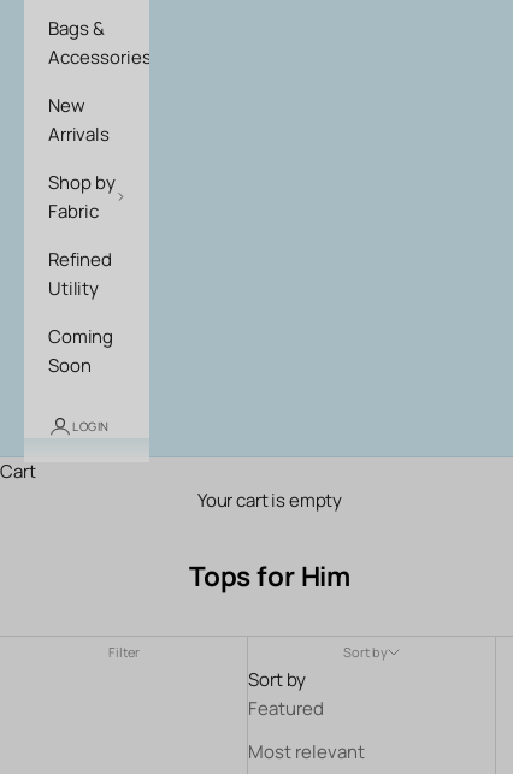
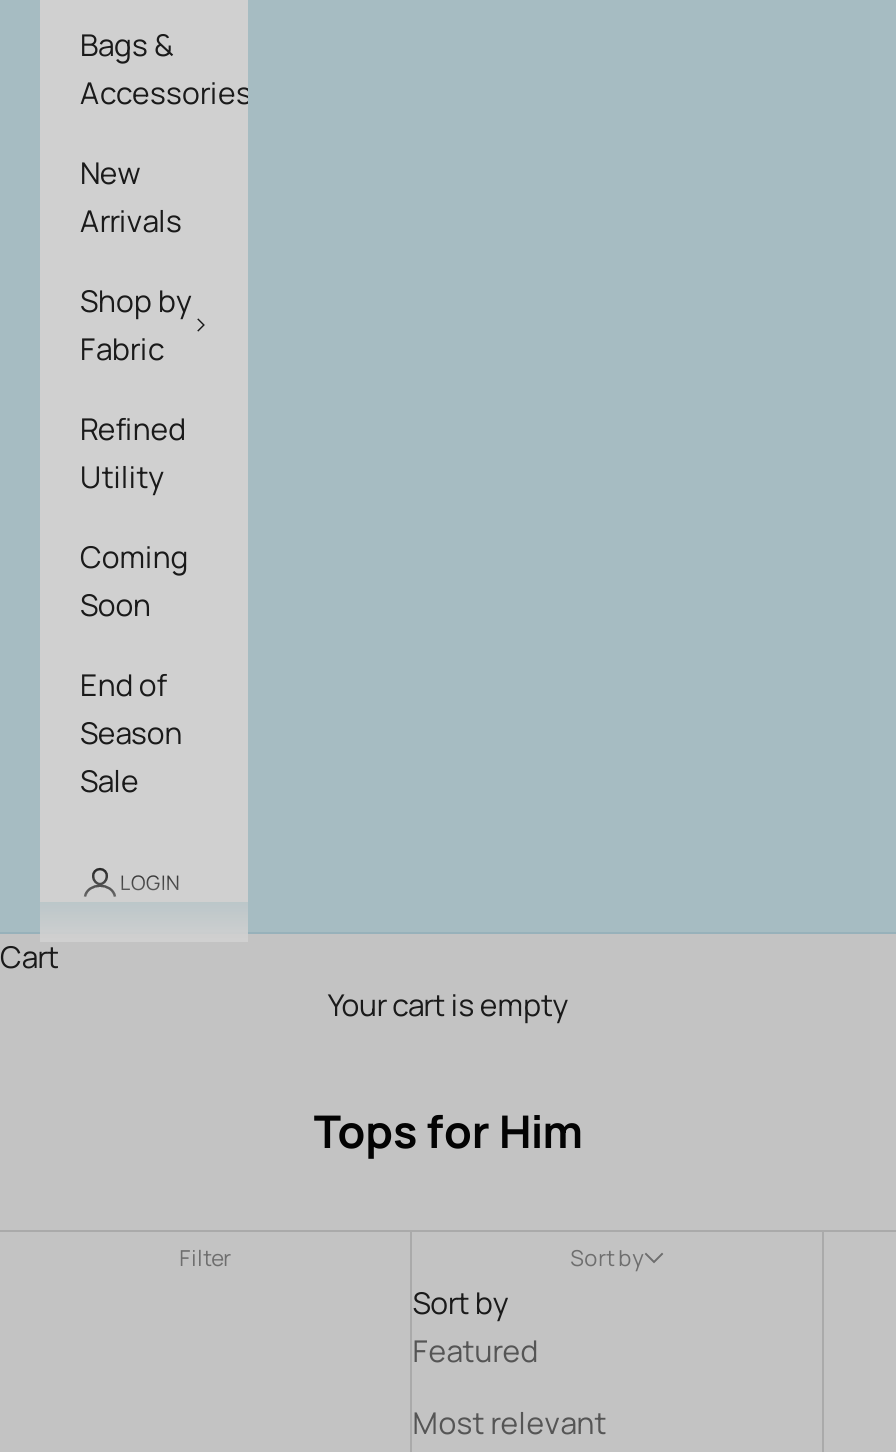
none -> [80,663,182,801] End of | Season | Sale

